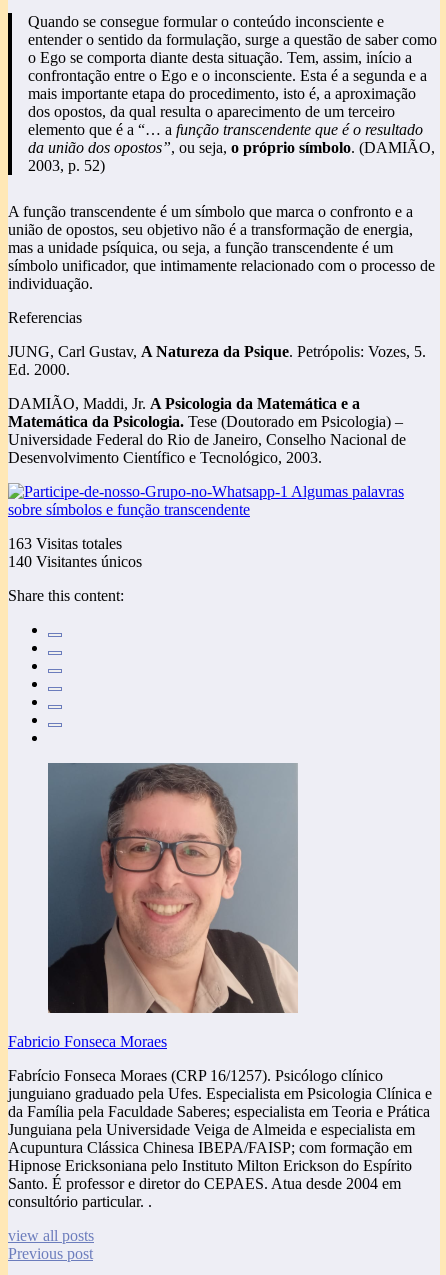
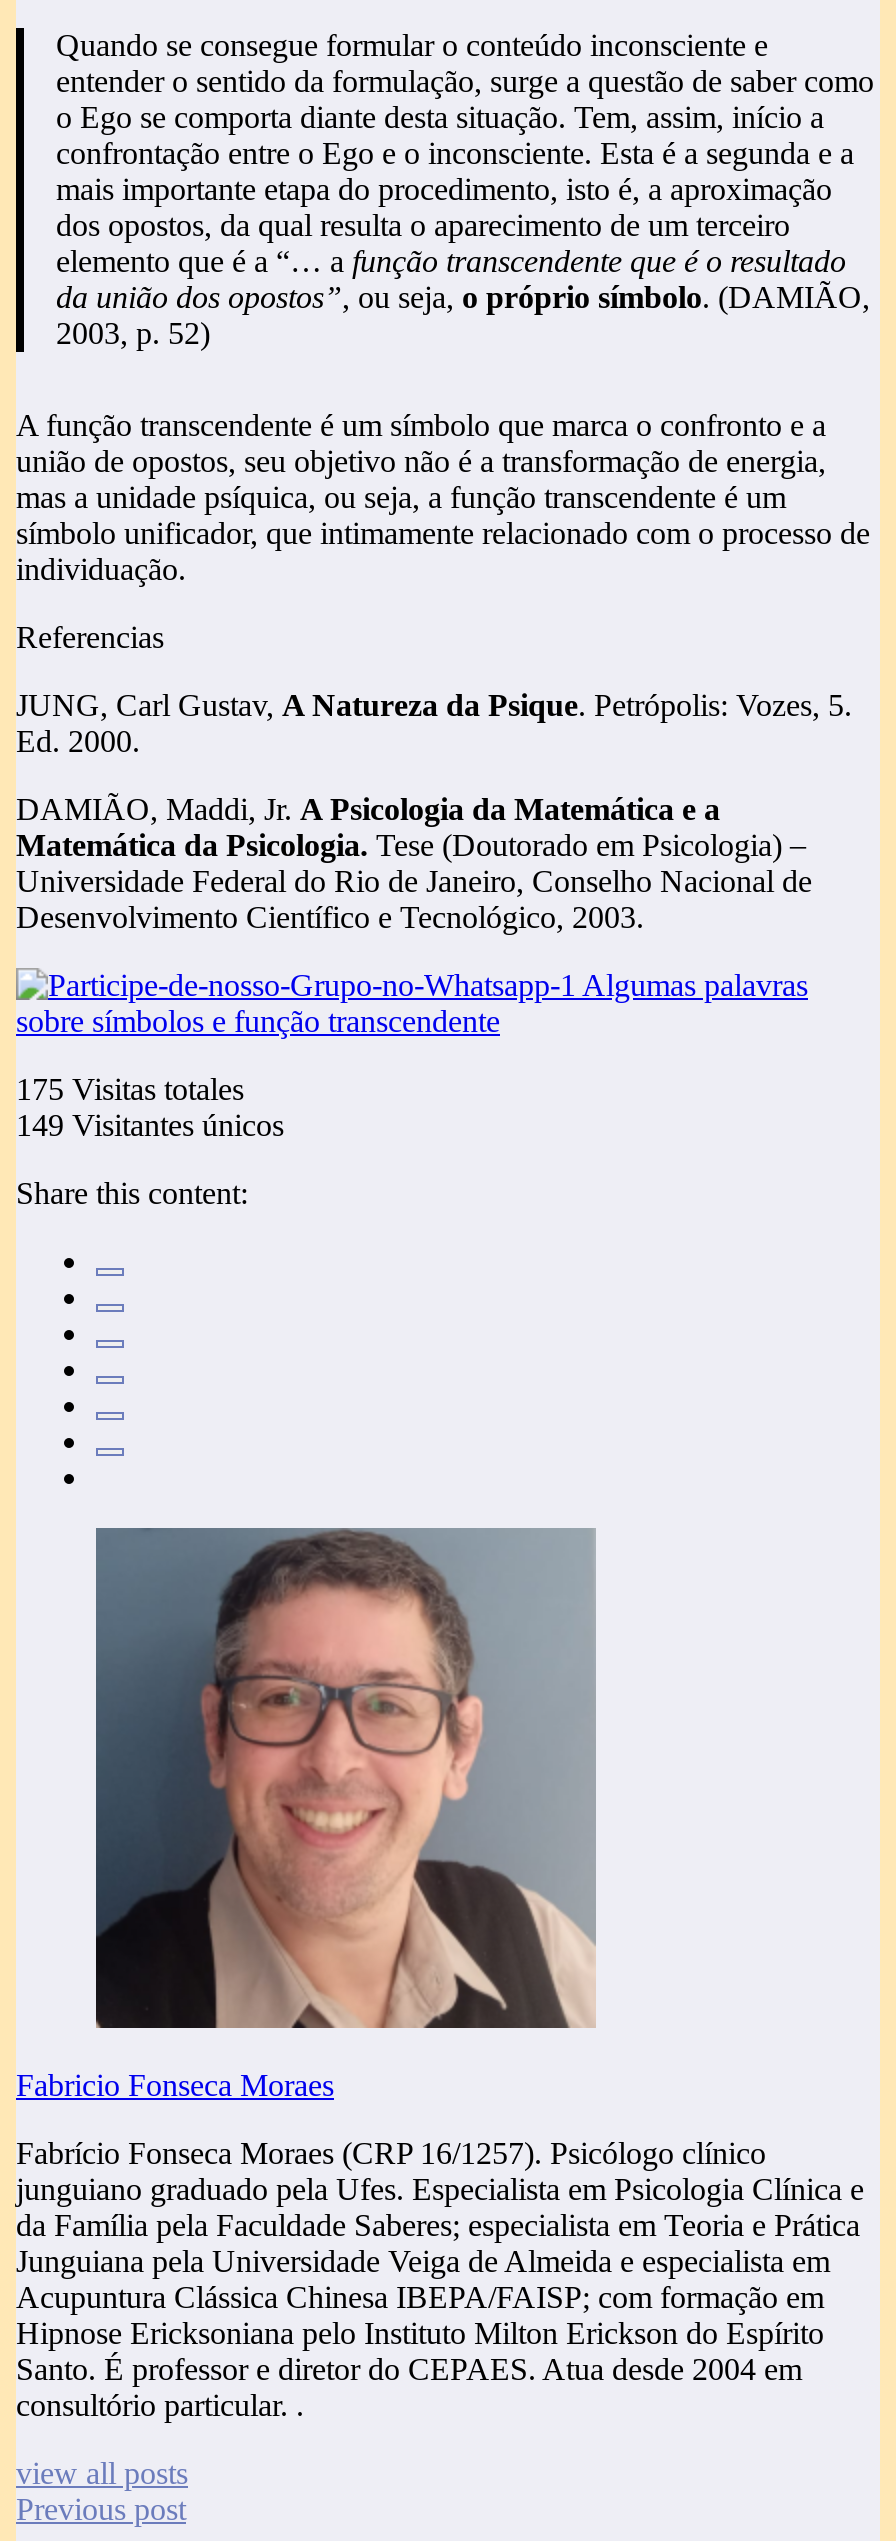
[8,535,122,552] 163 Visitas totales -> [16,1072,244,1106] 175 Visitas totales
[8,553,142,570] 140 Visitantes únicos -> [16,1108,284,1142] 149 Visitantes únicos

